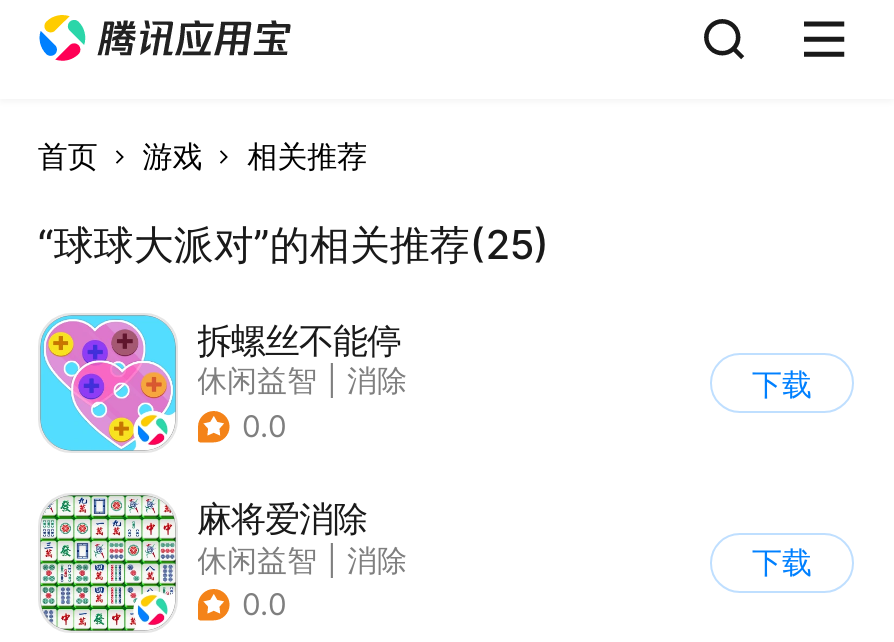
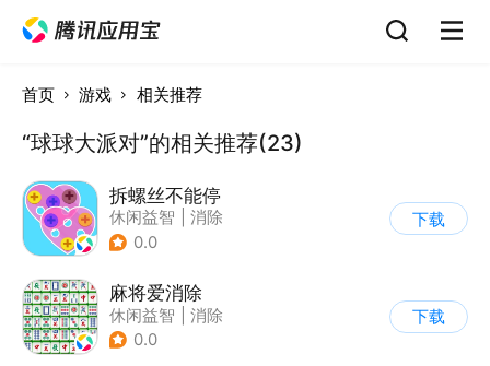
[38,220,550,268] “球球大派对”的相关推荐(25) -> [22,129,303,156] “球球大派对”的相关推荐(23)

